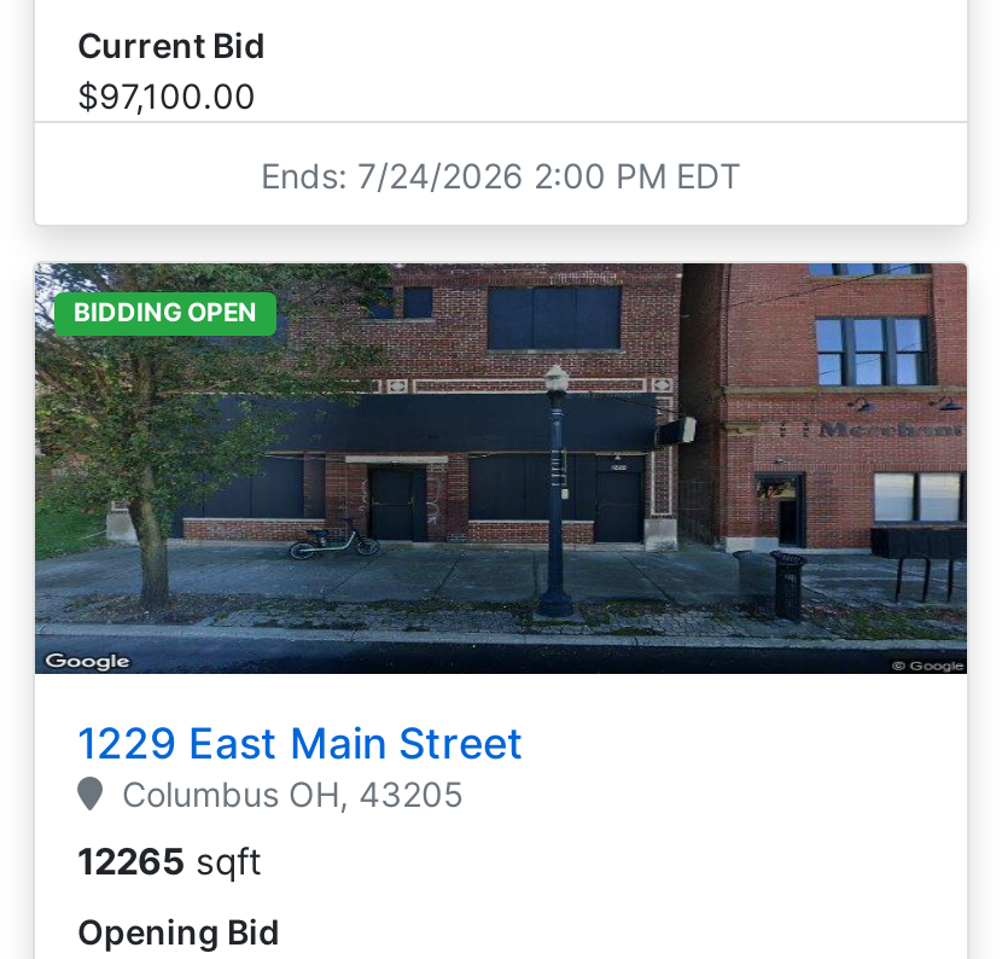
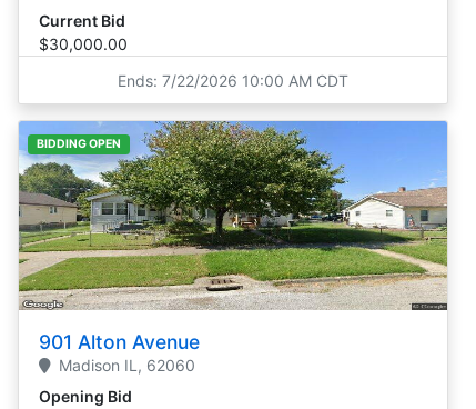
[77,75,256,116] $97,100.00 -> [38,35,127,54] $30,000.00
[261,154,741,195] Ends: 7/24/2026 2:00 PM EDT -> [118,71,348,90] Ends: 7/22/2026 10:00 AM CDT
[33,261,969,884] [image] | 1229 East Main Street | Columbus OH, 43205 | 12265 sqft -> [19,120,448,374] [image] | 901 Alton Avenue | Madison IL, 62060

